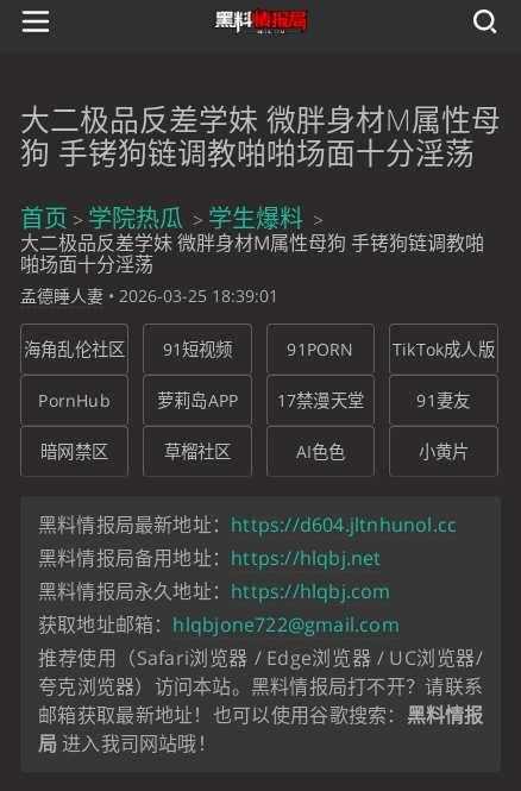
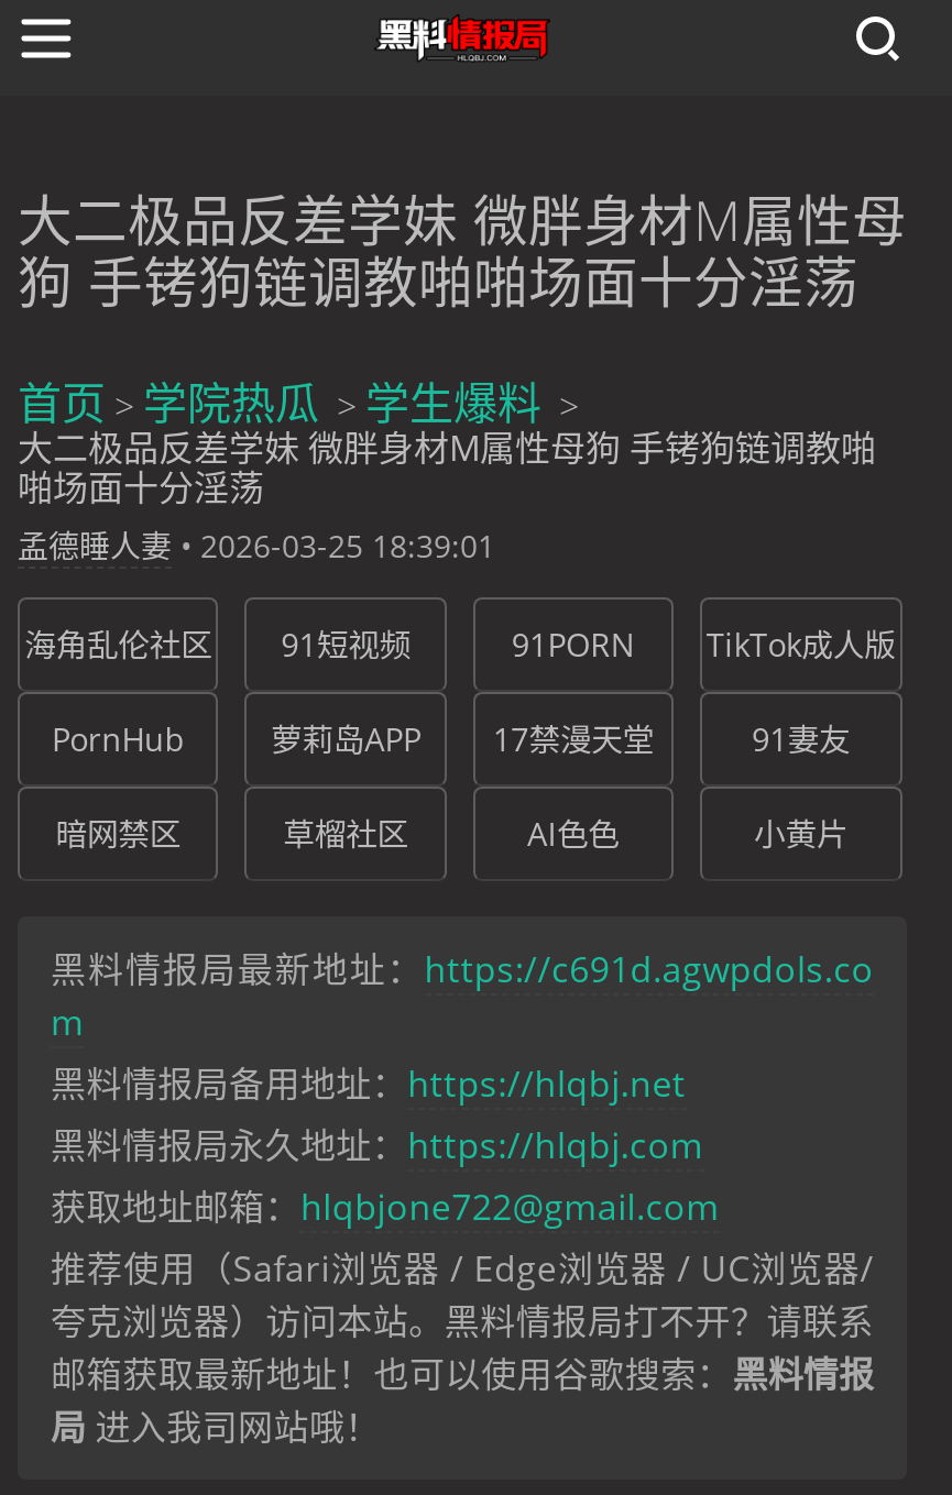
[38,512,457,538] 黑料情报局最新地址：https://d604.jltnhunol.cc -> [51,945,874,1047] 黑料情报局最新地址：https://c691d.agwpdols.co | m

